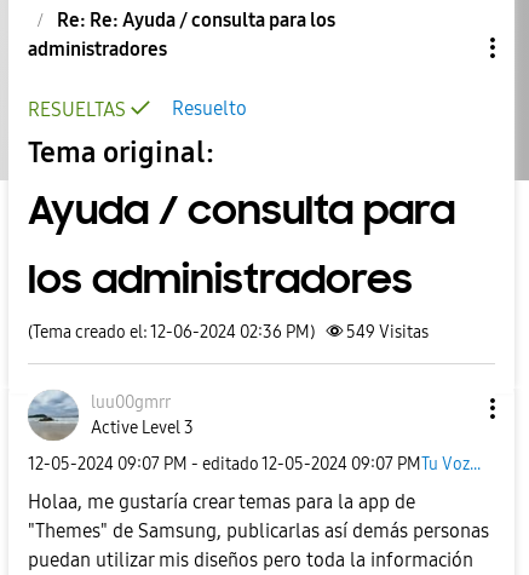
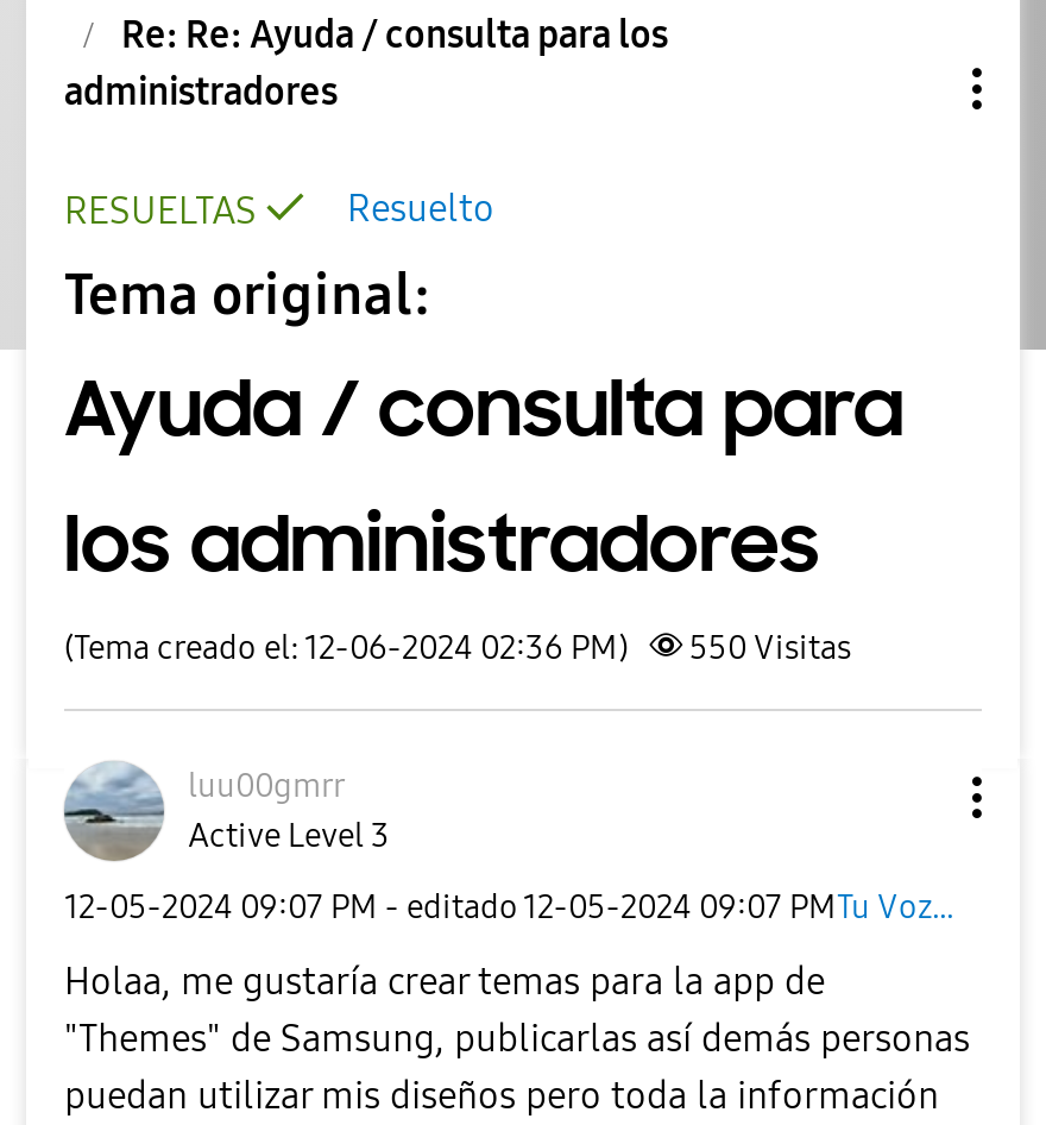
[28,322,429,343] (Tema creado el: 12-06-2024 02:36 PM) 549 Visitas -> [64,628,851,668] (Tema creado el: 12-06-2024 02:36 PM) 550 Visitas

